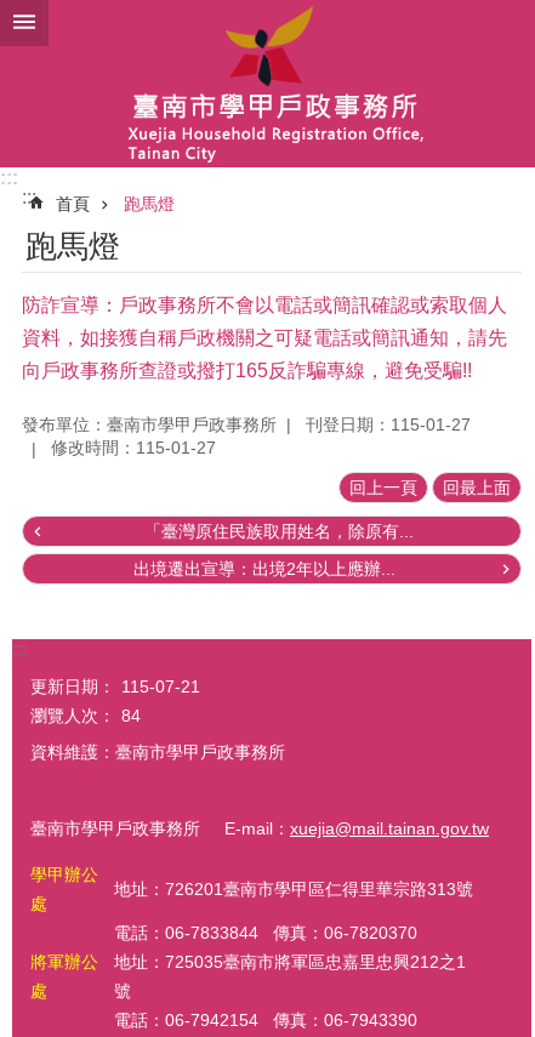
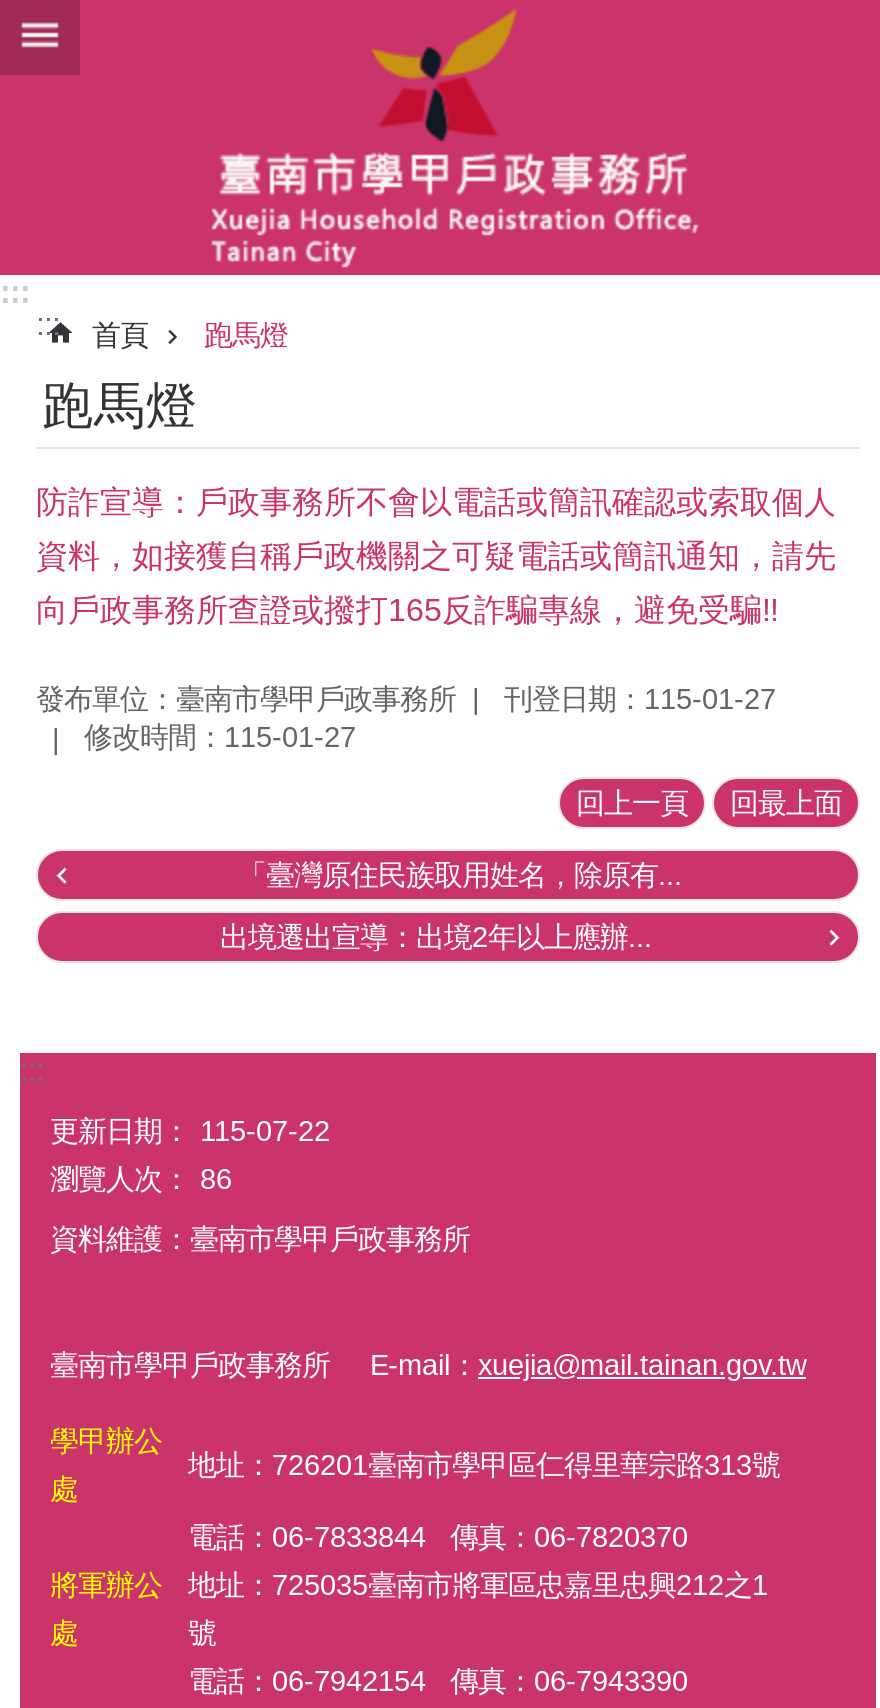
[30,677,200,697] 更新日期： 115-07-21 -> [50,1116,330,1148] 更新日期： 115-07-22
[30,706,141,726] 瀏覽人次： 84 -> [50,1164,232,1196] 瀏覽人次： 86

